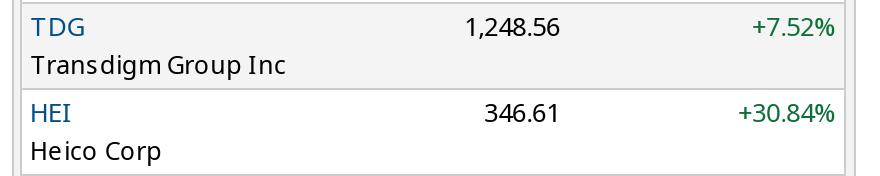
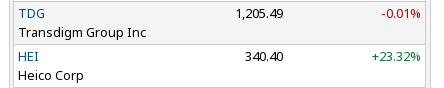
[464,8,560,44] 1,248.56 -> [235,4,283,22] 1,205.49
[752,8,836,44] +7.52% -> [381,4,421,22] -0.01%
[484,94,560,130] 346.61 -> [245,47,283,65] 340.40
[738,94,836,130] +30.84% -> [372,47,421,65] +23.32%

